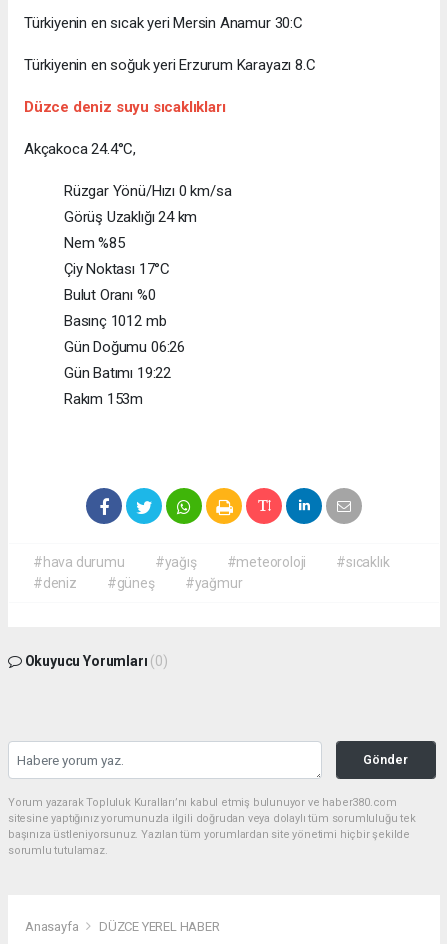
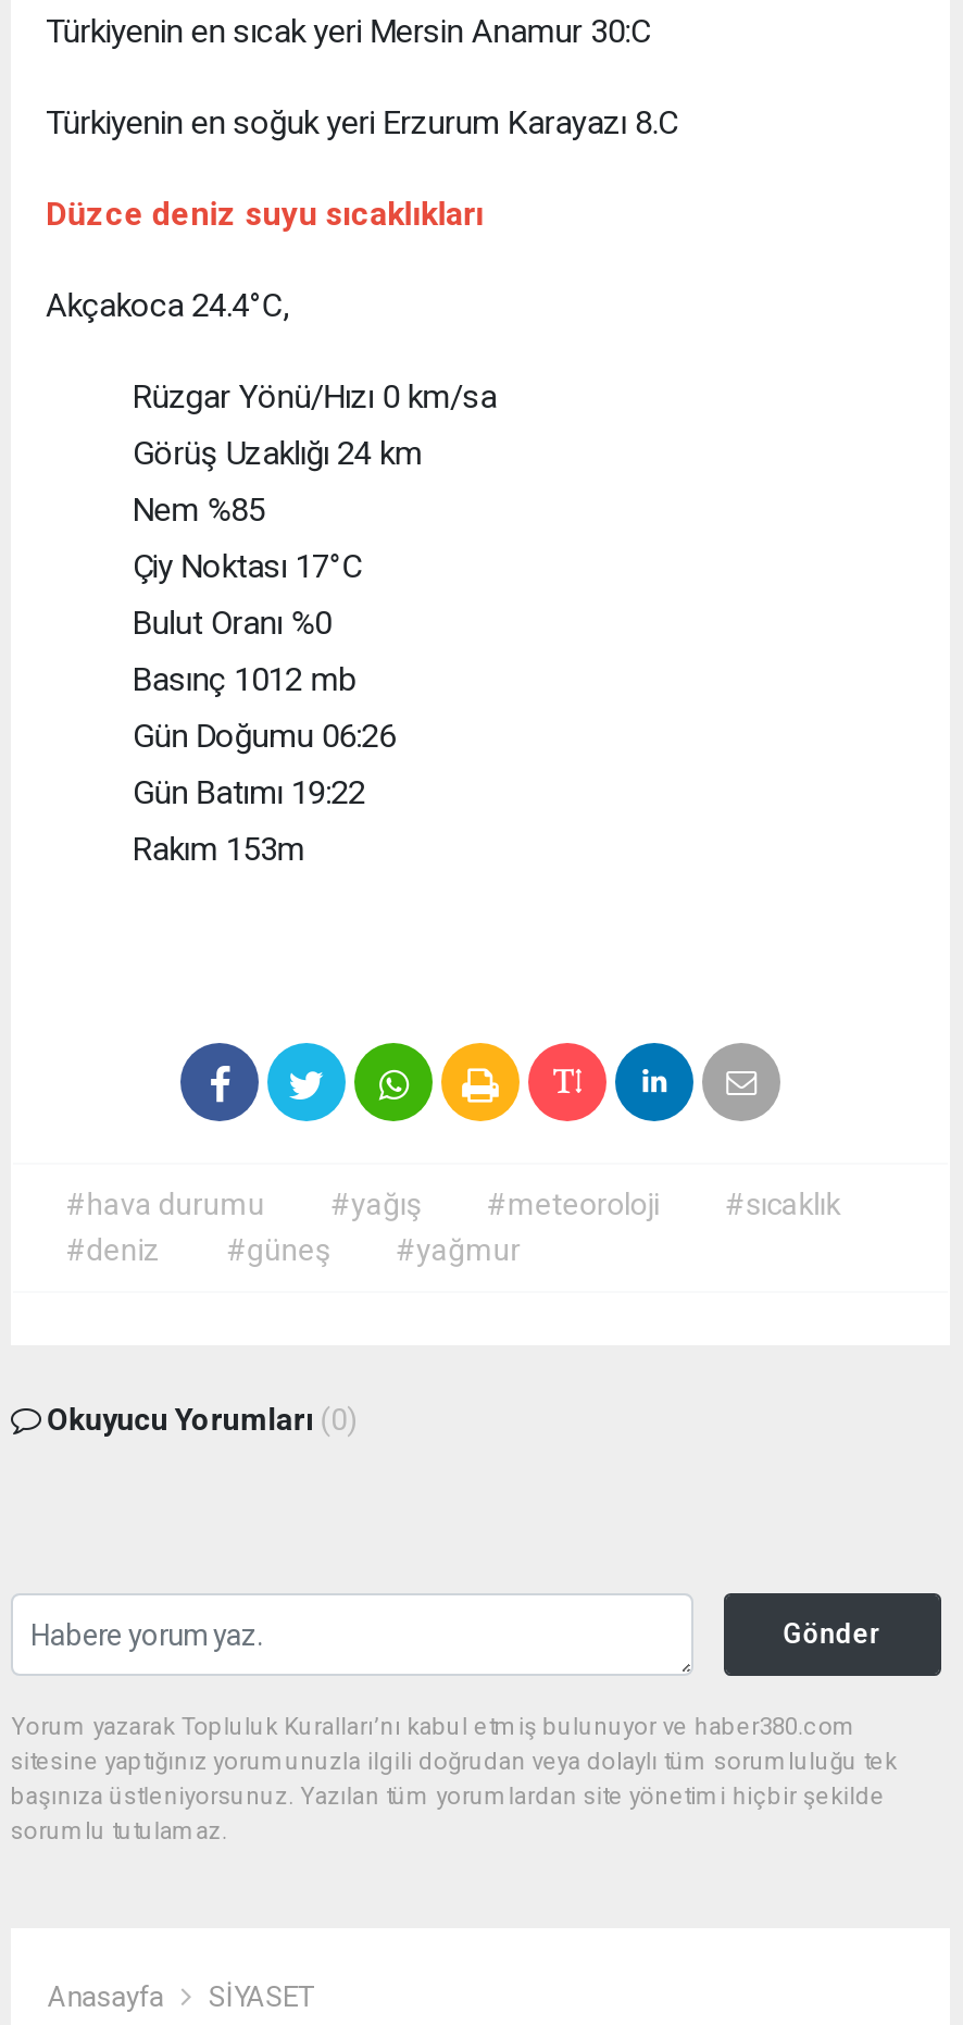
[99,919,220,934] DÜZCE YEREL HABER -> [208,1981,312,2014] SİYASET

